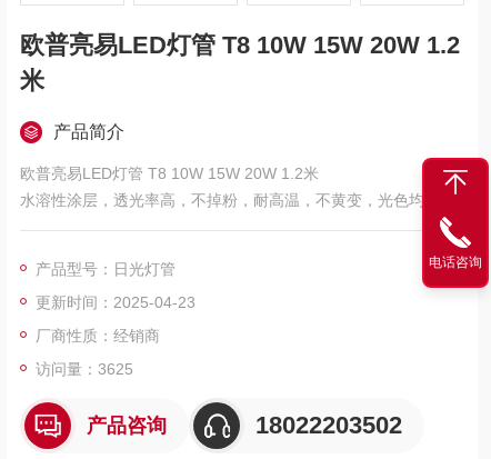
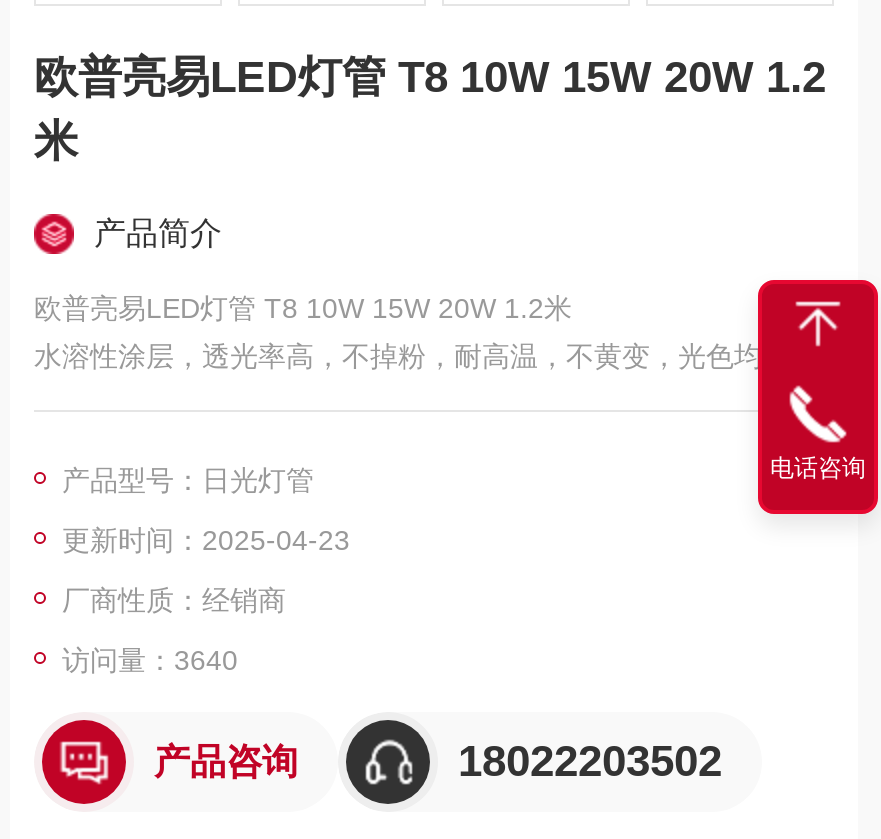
[36,360,133,378] 访问量：3625 -> [62,644,238,676] 访问量：3640

